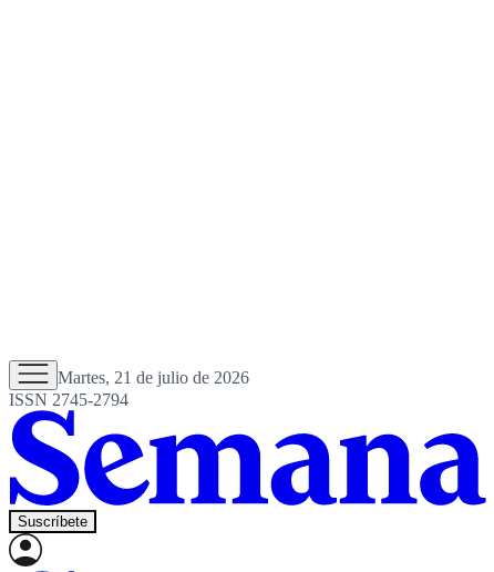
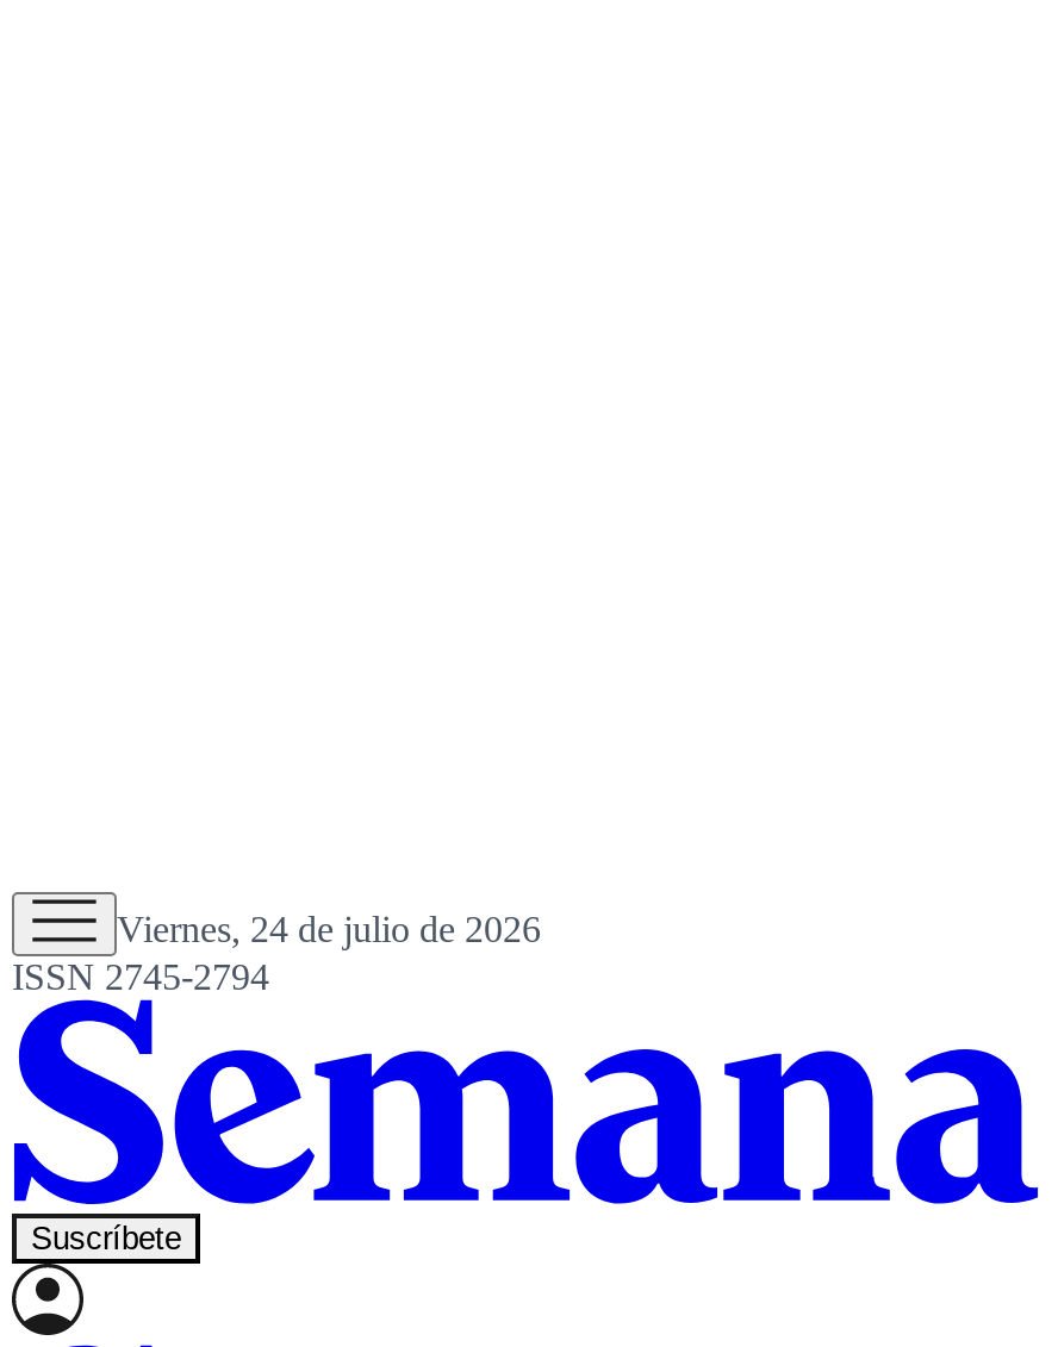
[58,368,249,387] Martes, 21 de julio de 2026 -> [117,909,541,949] Viernes, 24 de julio de 2026

